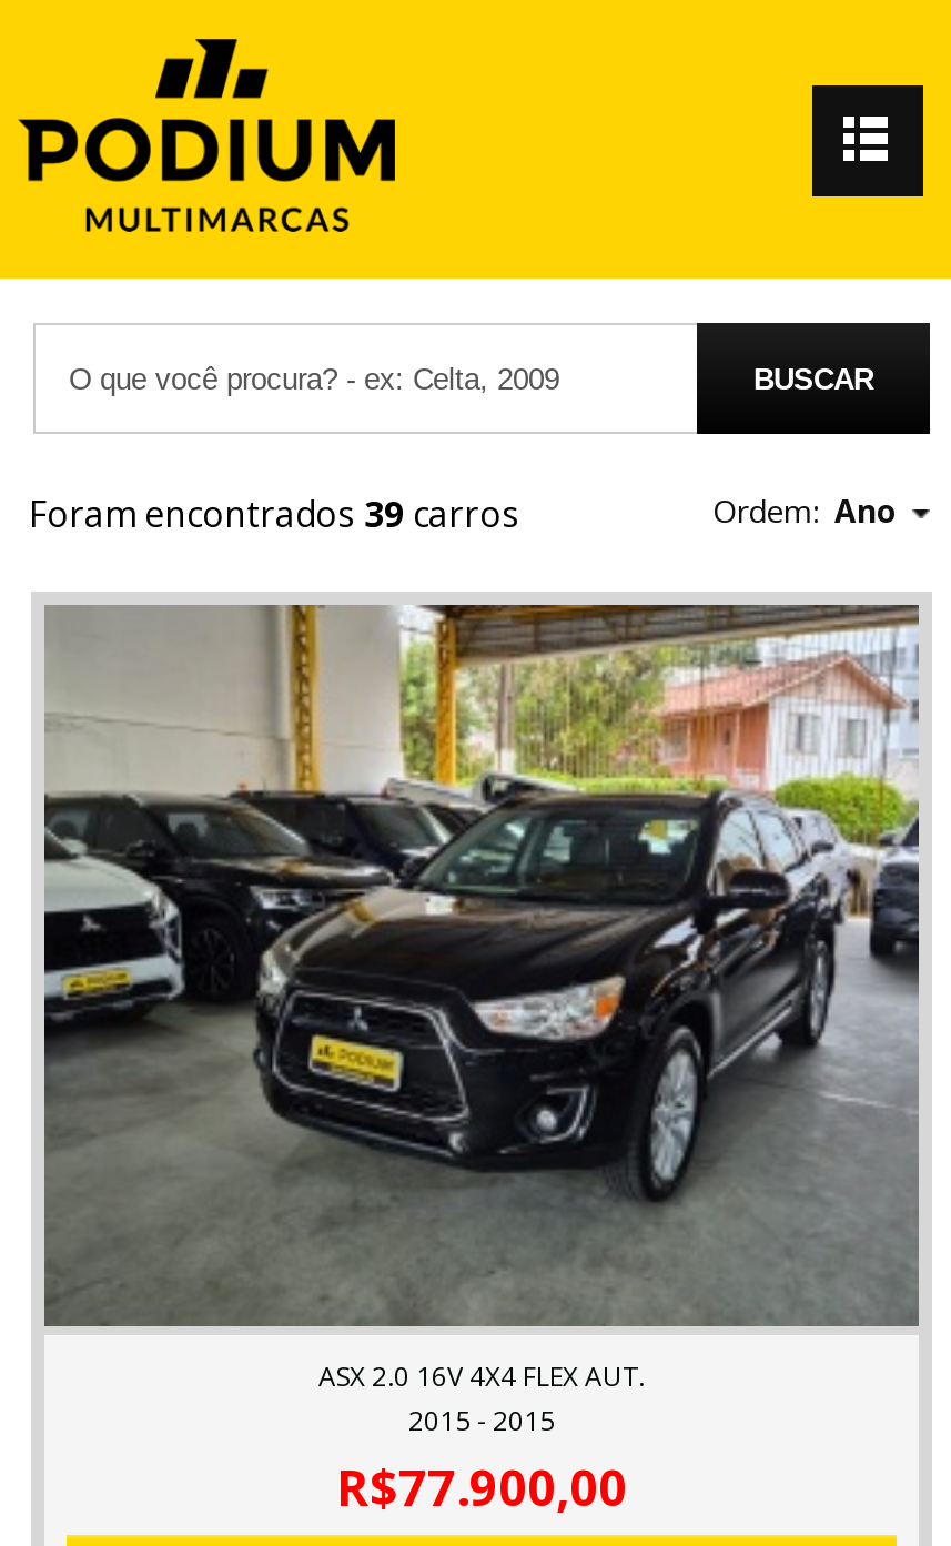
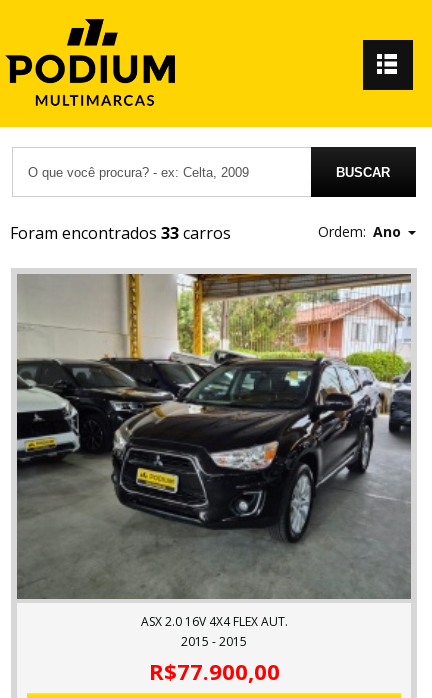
[29,489,519,538] Foram encontrados 39 carros -> [10,222,231,244] Foram encontrados 33 carros

